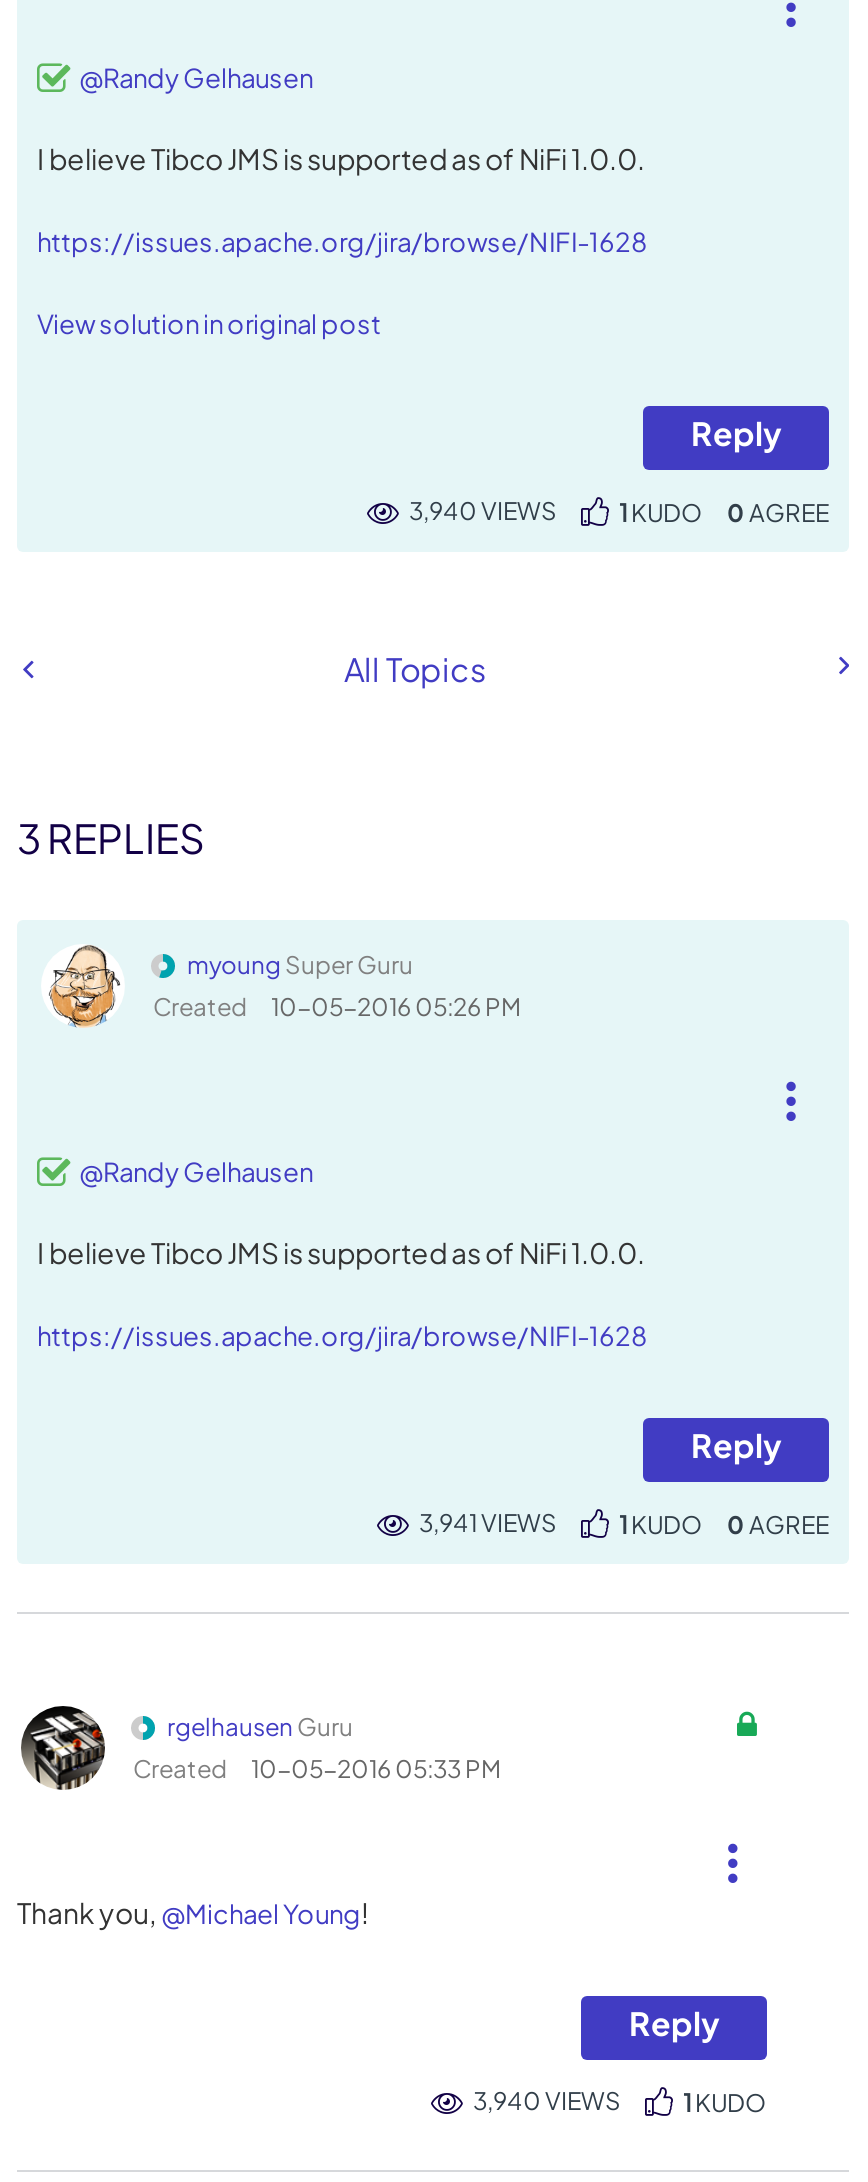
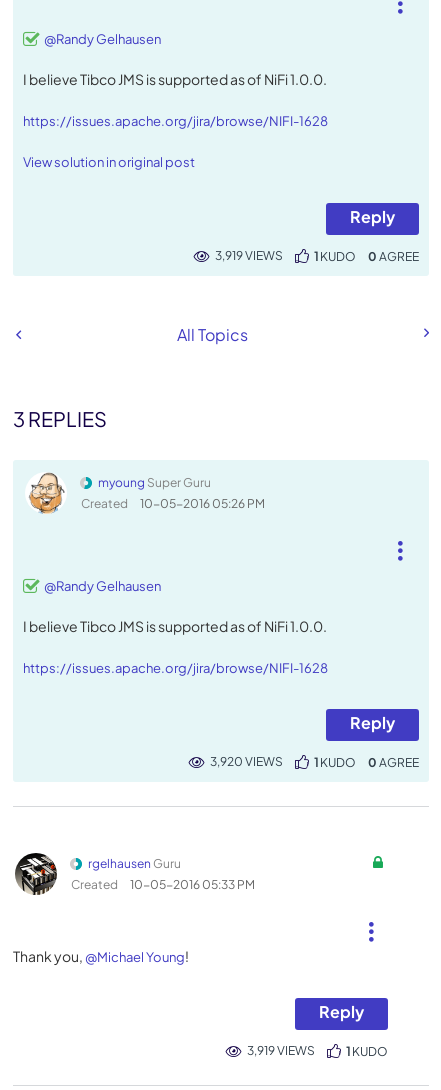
[409,496,557,526] 3,940 VIEWS -> [215,248,283,263] 3,919 VIEWS
[419,1508,557,1538] 3,941 VIEWS -> [210,754,283,769] 3,920 VIEWS
[473,2086,621,2116] 3,940 VIEWS -> [247,1043,315,1058] 3,919 VIEWS

